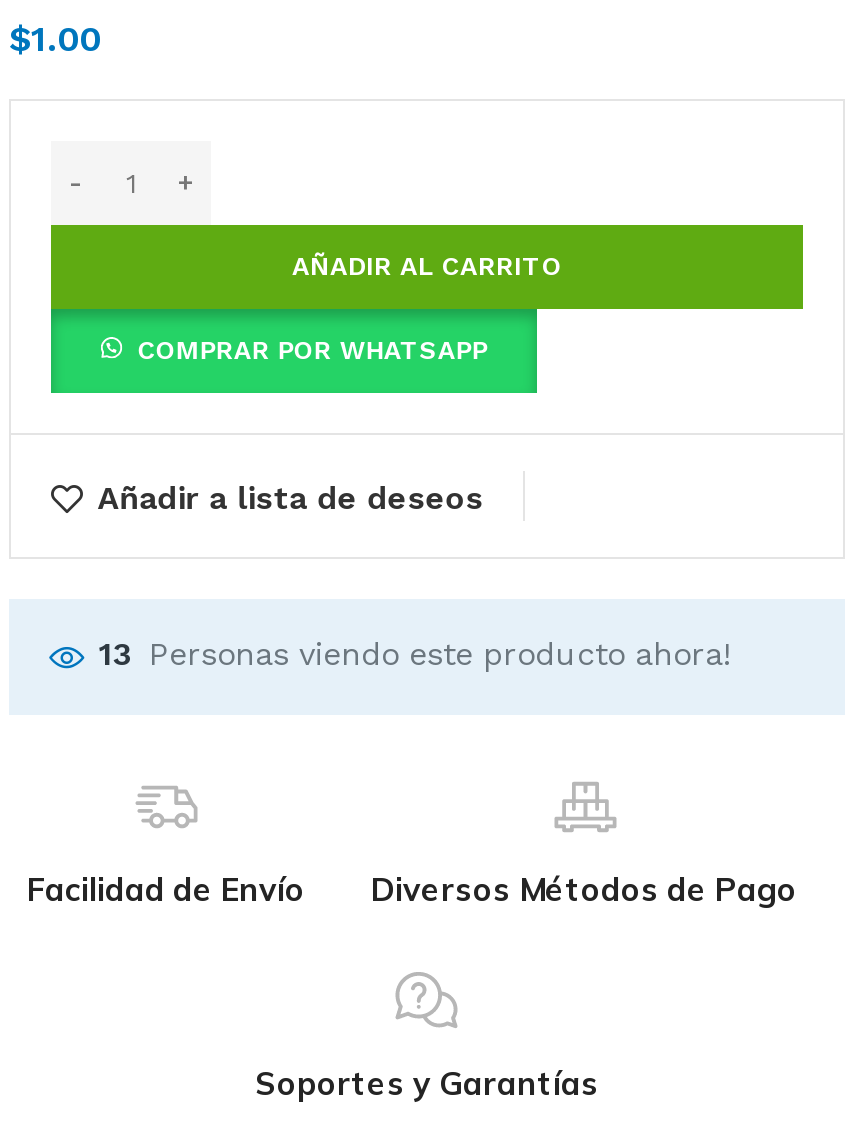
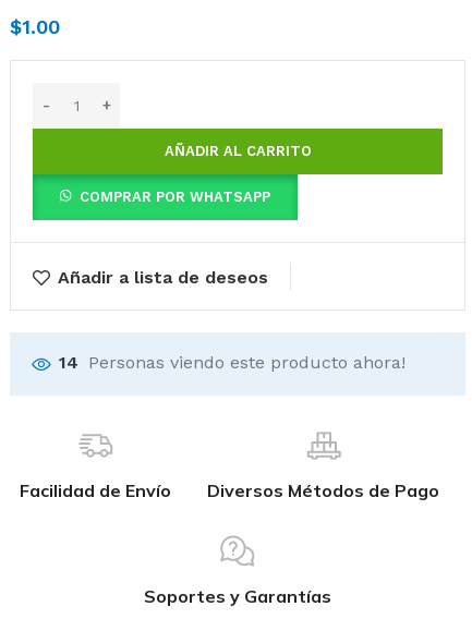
[99,636,731,674] 13 Personas viendo este producto ahora! -> [59,353,406,373] 14 Personas viendo este producto ahora!

